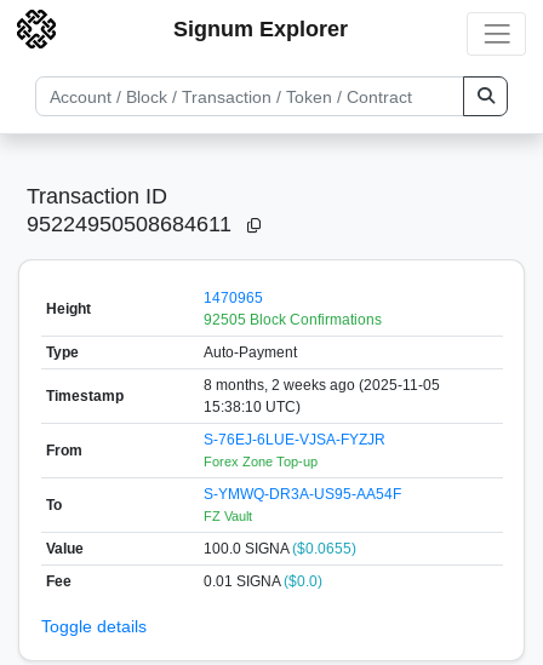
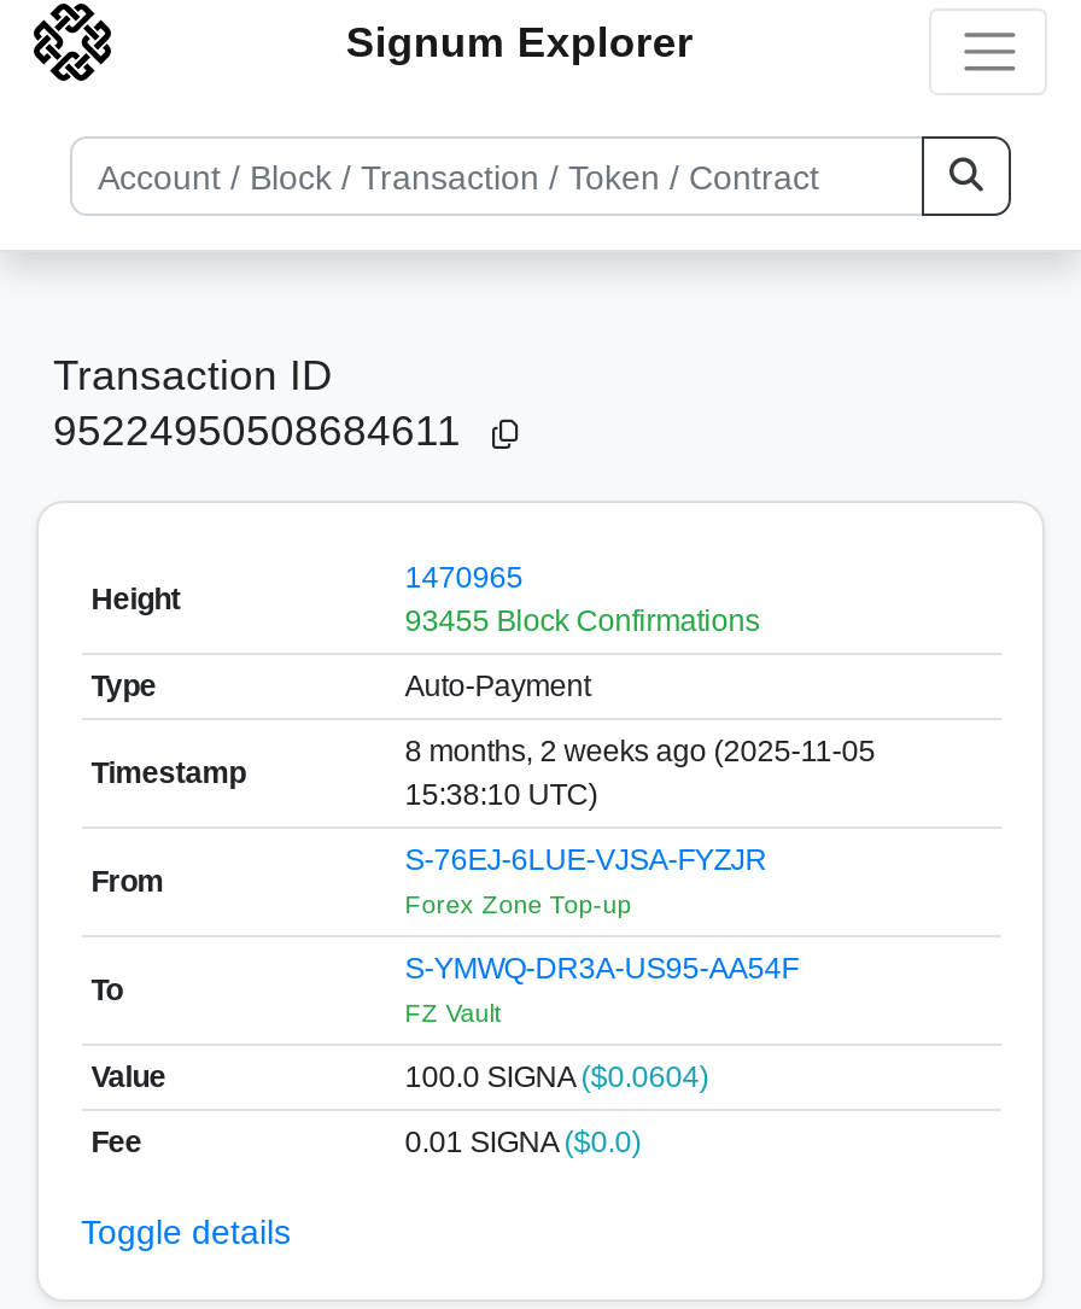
[203,311,381,328] 92505 Block Confirmations -> [405,603,759,637] 93455 Block Confirmations
[203,540,356,557] 100.0 SIGNA ($0.0655) -> [405,1059,709,1093] 100.0 SIGNA ($0.0604)

